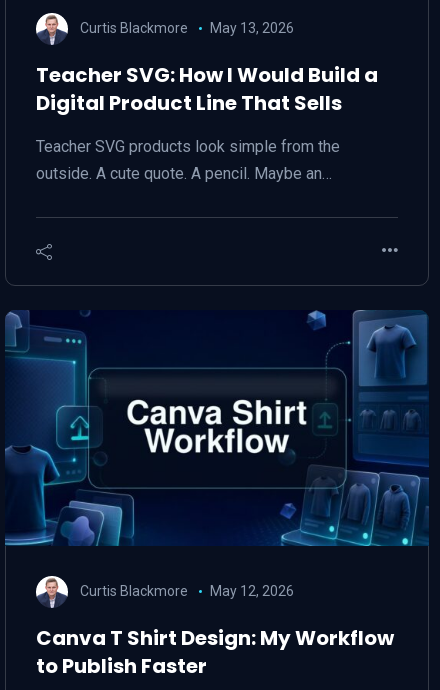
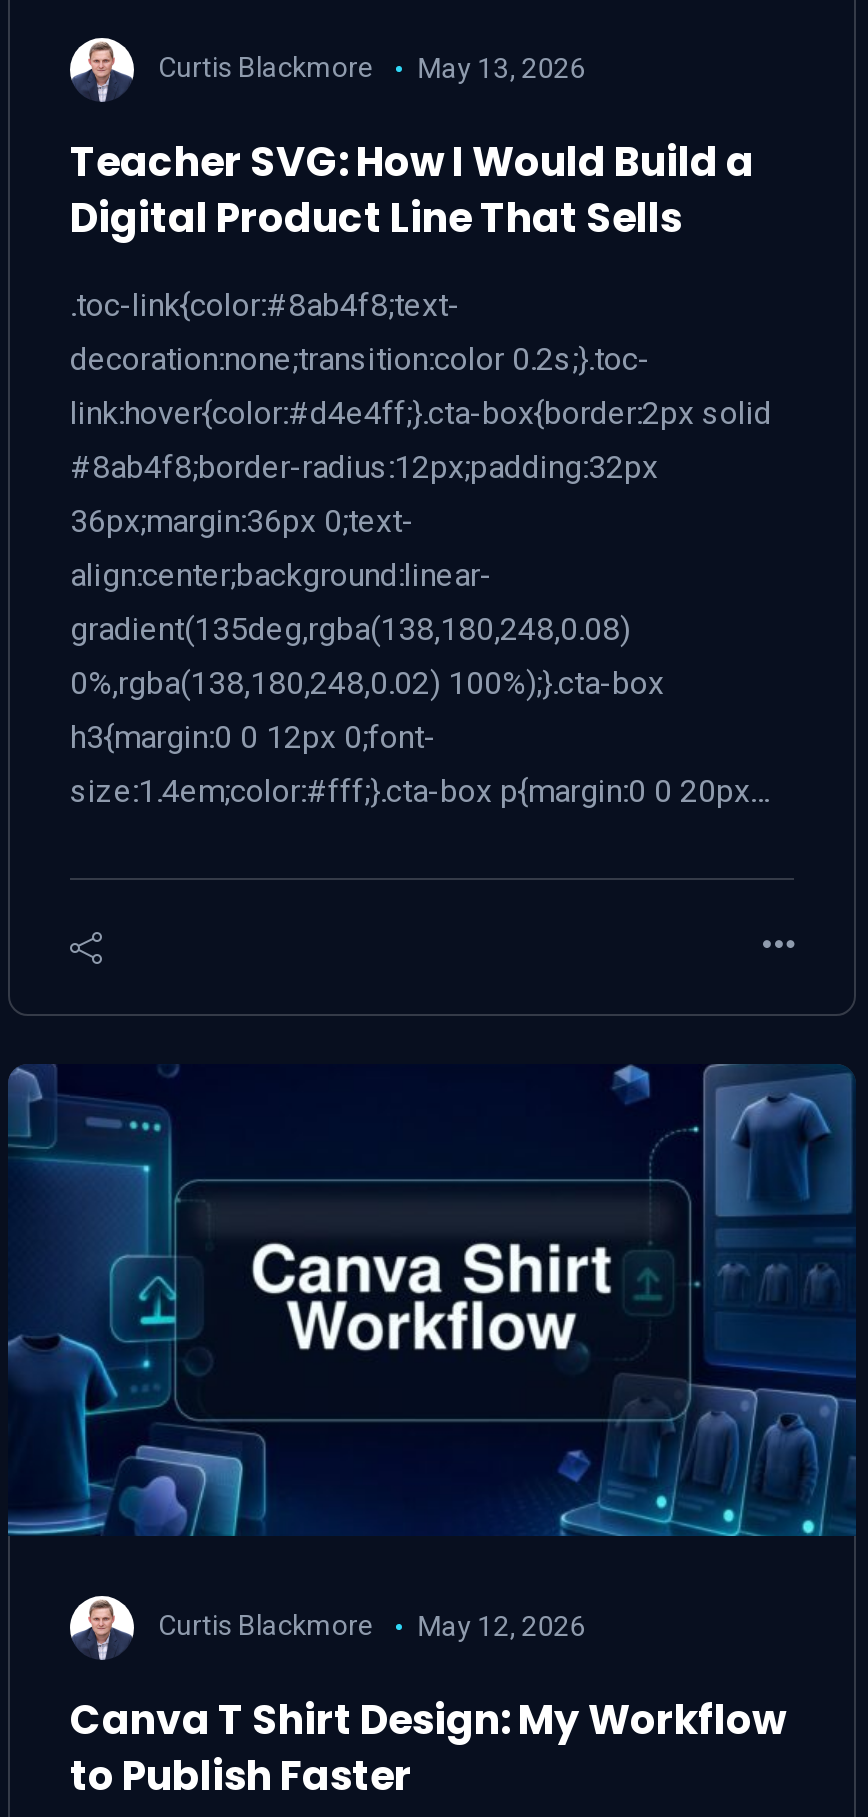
[36,137,340,183] Teacher SVG products look simple from the | outside. A cute quote. A pencil. Maybe an… -> [70,286,772,810] .toc-link{color:#8ab4f8;text- | decoration:none;transition:color 0.2s;}.toc- | link:hover{color:#d4e4ff;}.cta-box{border:2px solid | #8ab4f8;border-radius:12px;padding:32px | 36px;margin:36px 0;text- | align:center;background:linear- | gradient(135deg,rgba(138,180,248,0.08) | 0%,rgba(138,180,248,0.02) 100%);}.cta-box | h3{margin:0 0 12px 0;font- | size:1.4em;color:#fff;}.cta-box p{margin:0 0 20px…

